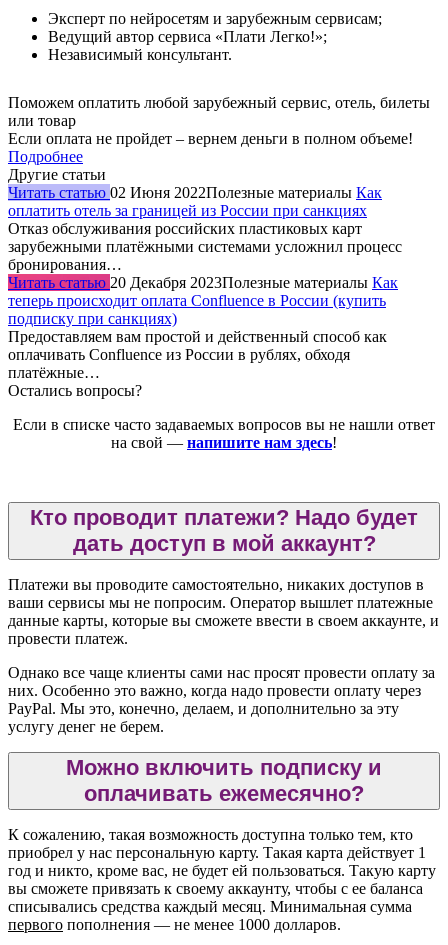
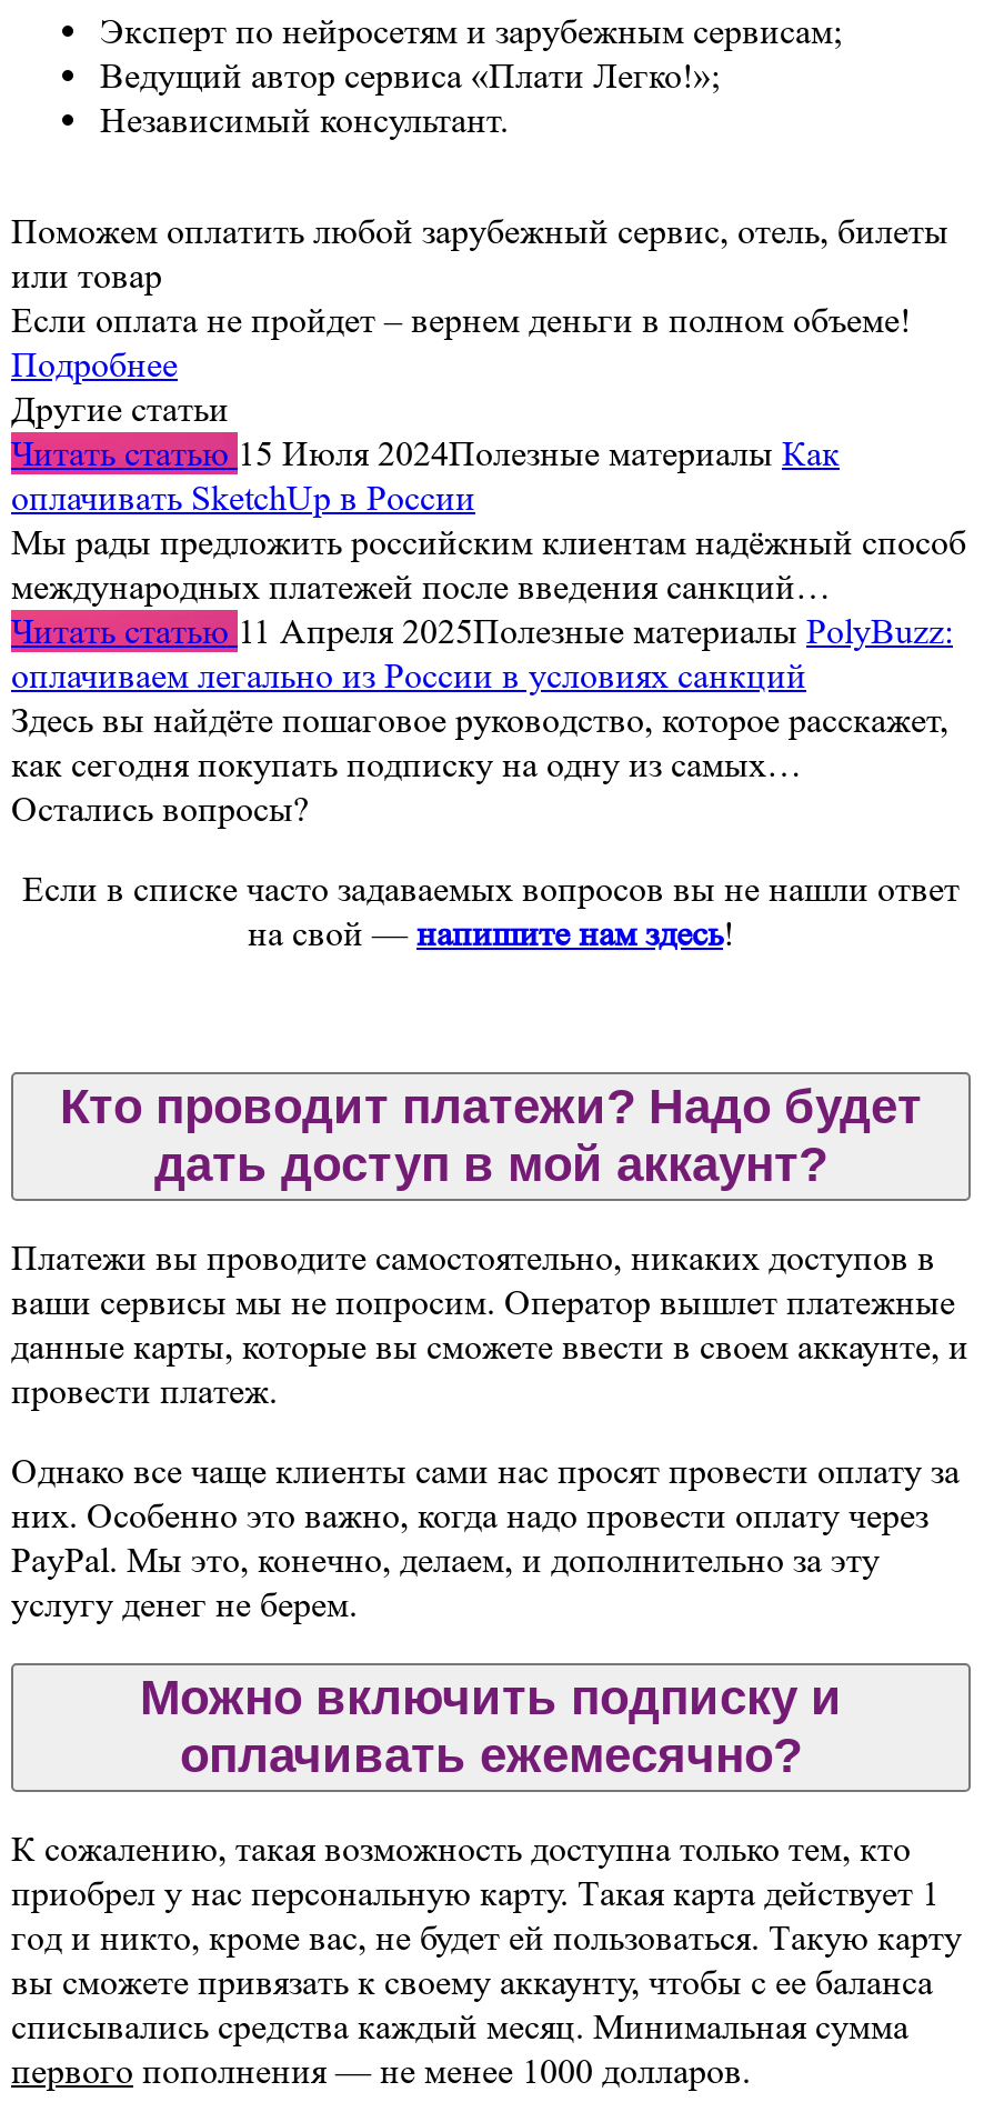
[8,184,402,381] Читать статью 02 Июня 2022Полезные материалы Как | оплатить отель за границей из России при санкциях | Отказ обслуживания российских пластиковых карт | зарубежными платёжными системами усложнил процесс | бронирования… | Читать статью 20 Декабря 2023Полезные материалы Как | теперь происходит оплата Confluence в России (купить | подписку при санкциях) | Предоставляем вам простой и действенный способ как | оплачивать Confluence из России в рублях, обходя | платёжные… -> [11,432,966,786] Читать статью 15 Июля 2024Полезные материалы Как | оплачивать SketchUp в России | Мы рады предложить российским клиентам надёжный способ | международных платежей после введения санкций… | Читать статью 11 Апреля 2025Полезные материалы PolyBuzz: | оплачиваем легально из России в условиях санкций | Здесь вы найдёте пошаговое руководство, которое расскажет, | как сегодня покупать подписку на одну из самых…
moved [8,382,435,451] -> [11,788,960,955]: Остались вопросы? | Если в списке часто задаваемых вопросов вы не нашли ответ | на свой — напишите нам здесь!

